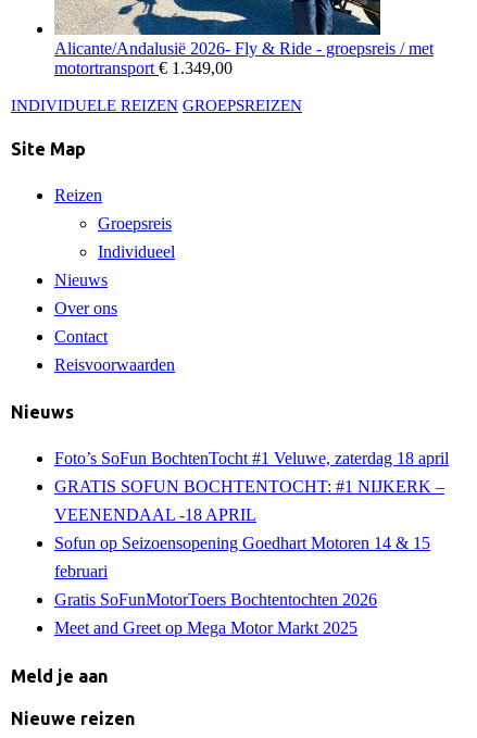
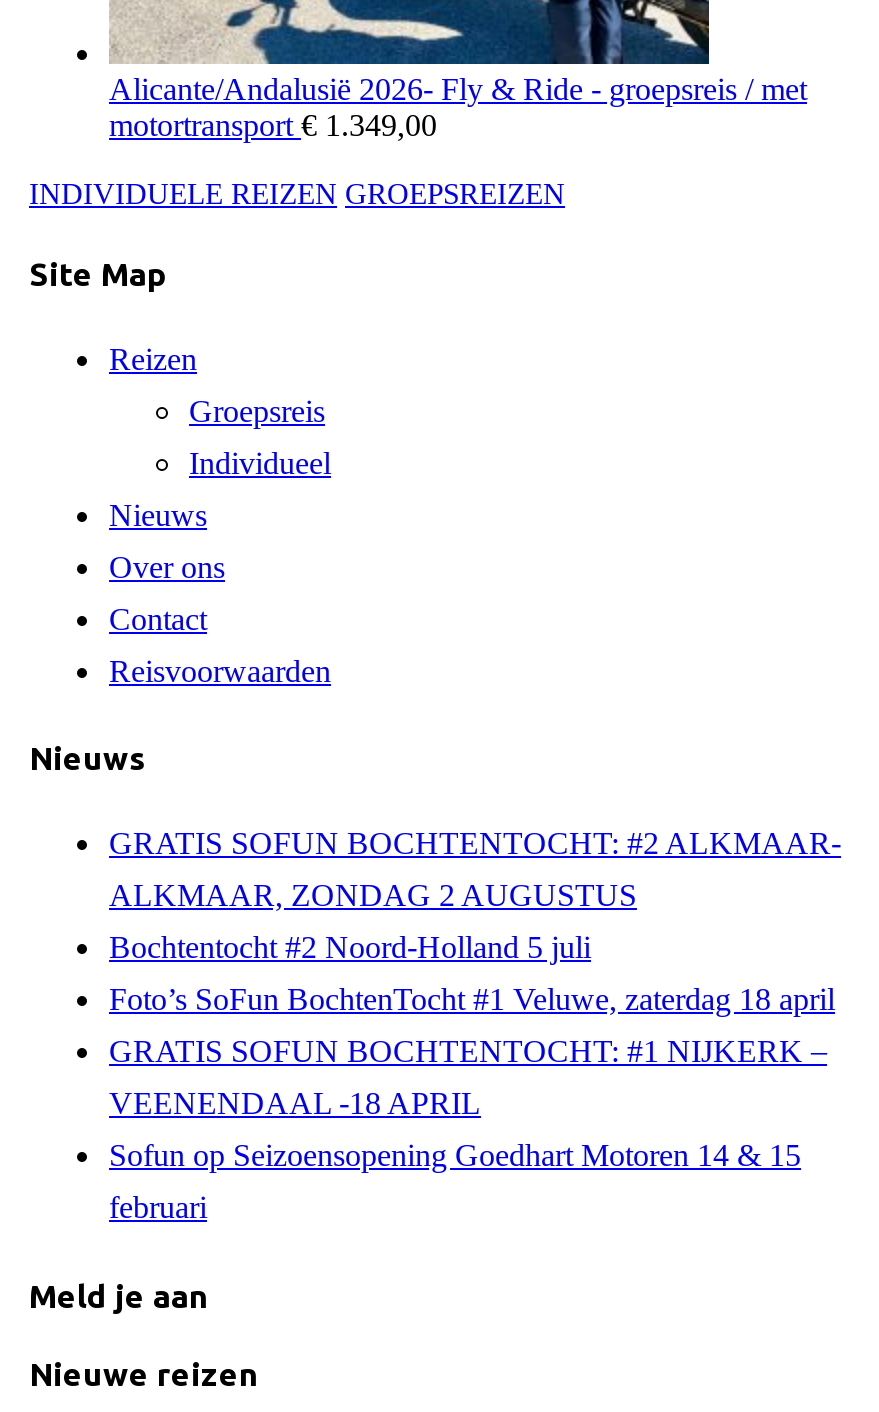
none -> [109,827,841,965] GRATIS SOFUN BOCHTENTOCHT: #2 ALKMAAR- | ALKMAAR, ZONDAG 2 AUGUSTUS | Bochtentocht #2 Noord-Holland 5 juli
moved [54,449,449,581] -> [109,983,835,1225]: Foto’s SoFun BochtenTocht #1 Veluwe, zaterdag 18 april | GRATIS SOFUN BOCHTENTOCHT: #1 NIJKERK – | VEENENDAAL -18 APRIL | Sofun op Seizoensopening Goedhart Motoren 14 & 15 | februari
[54,591,377,637] Gratis SoFunMotorToers Bochtentochten 2026 | Meet and Greet op Mega Motor Markt 2025 -> none

